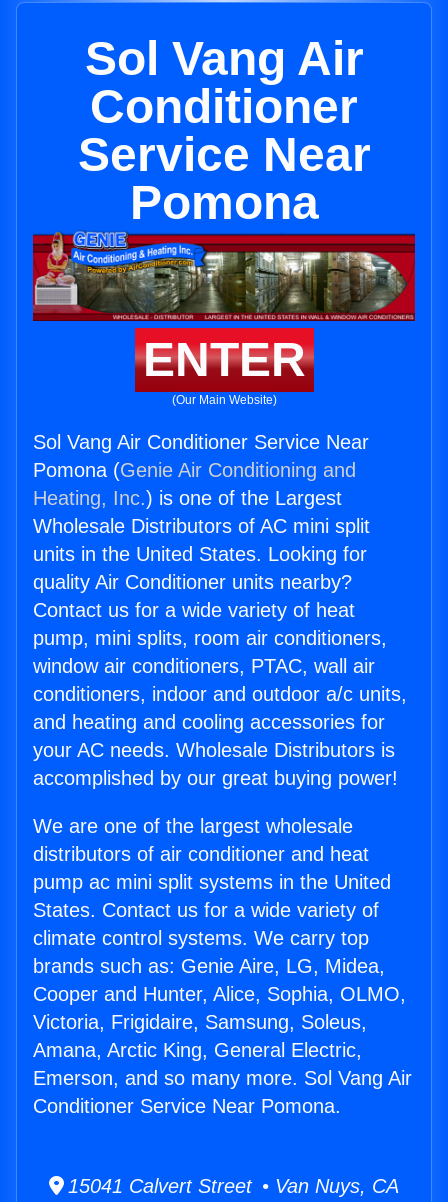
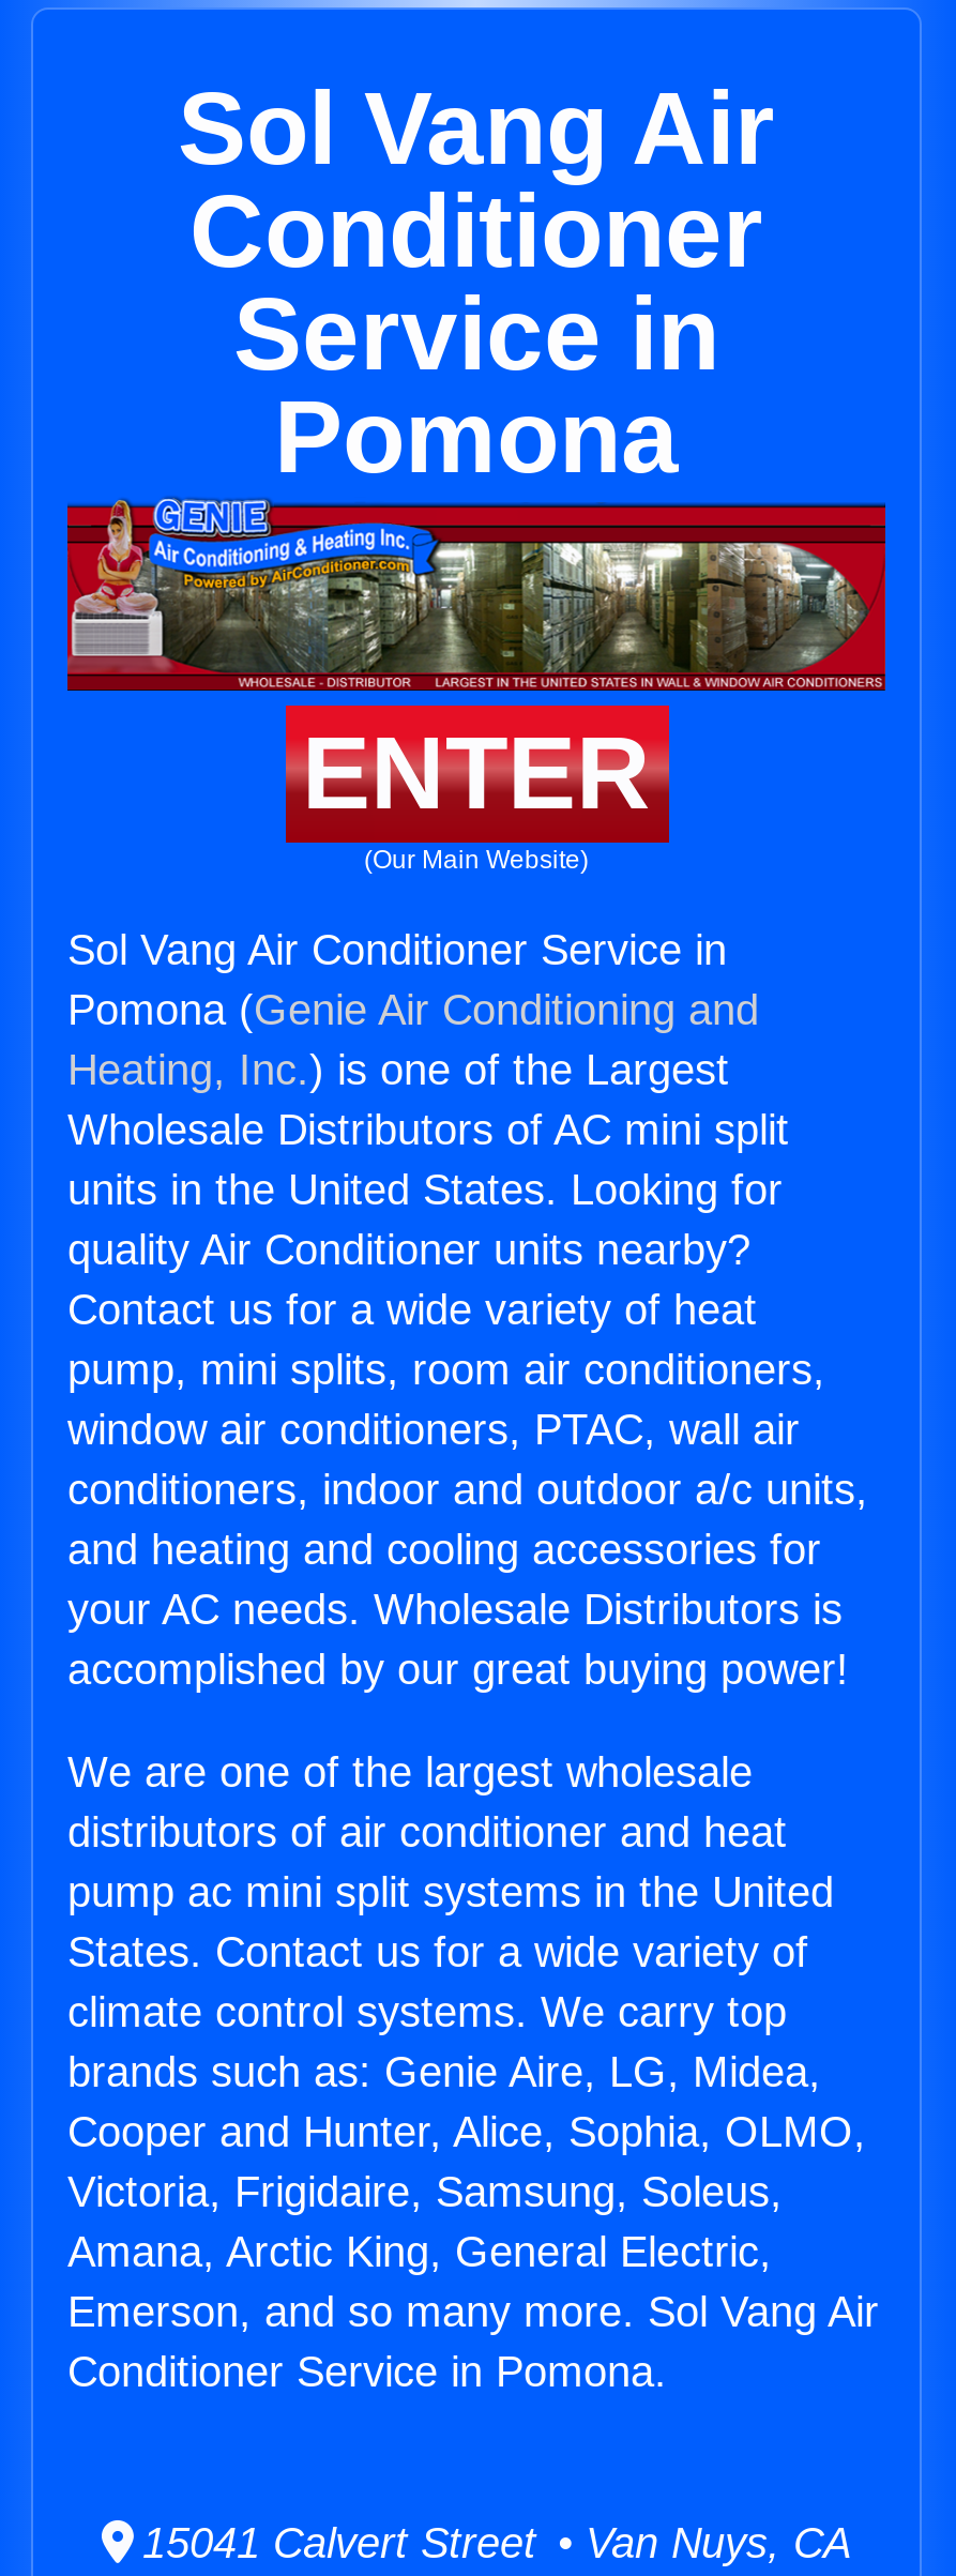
[77,128,370,181] Service Near -> [233,277,719,391] Service in
[33,431,369,453] Sol Vang Air Conditioner Service Near -> [67,926,727,973] Sol Vang Air Conditioner Service in
[33,1095,341,1117] Conditioner Service Near Pomona. -> [67,2348,667,2395] Conditioner Service in Pomona.

